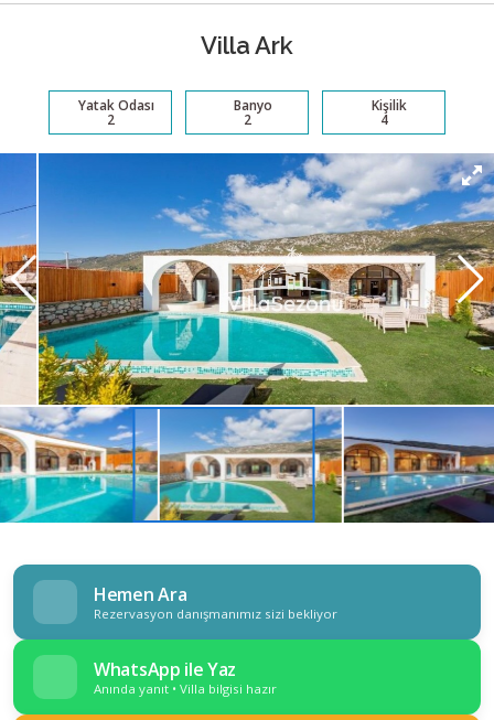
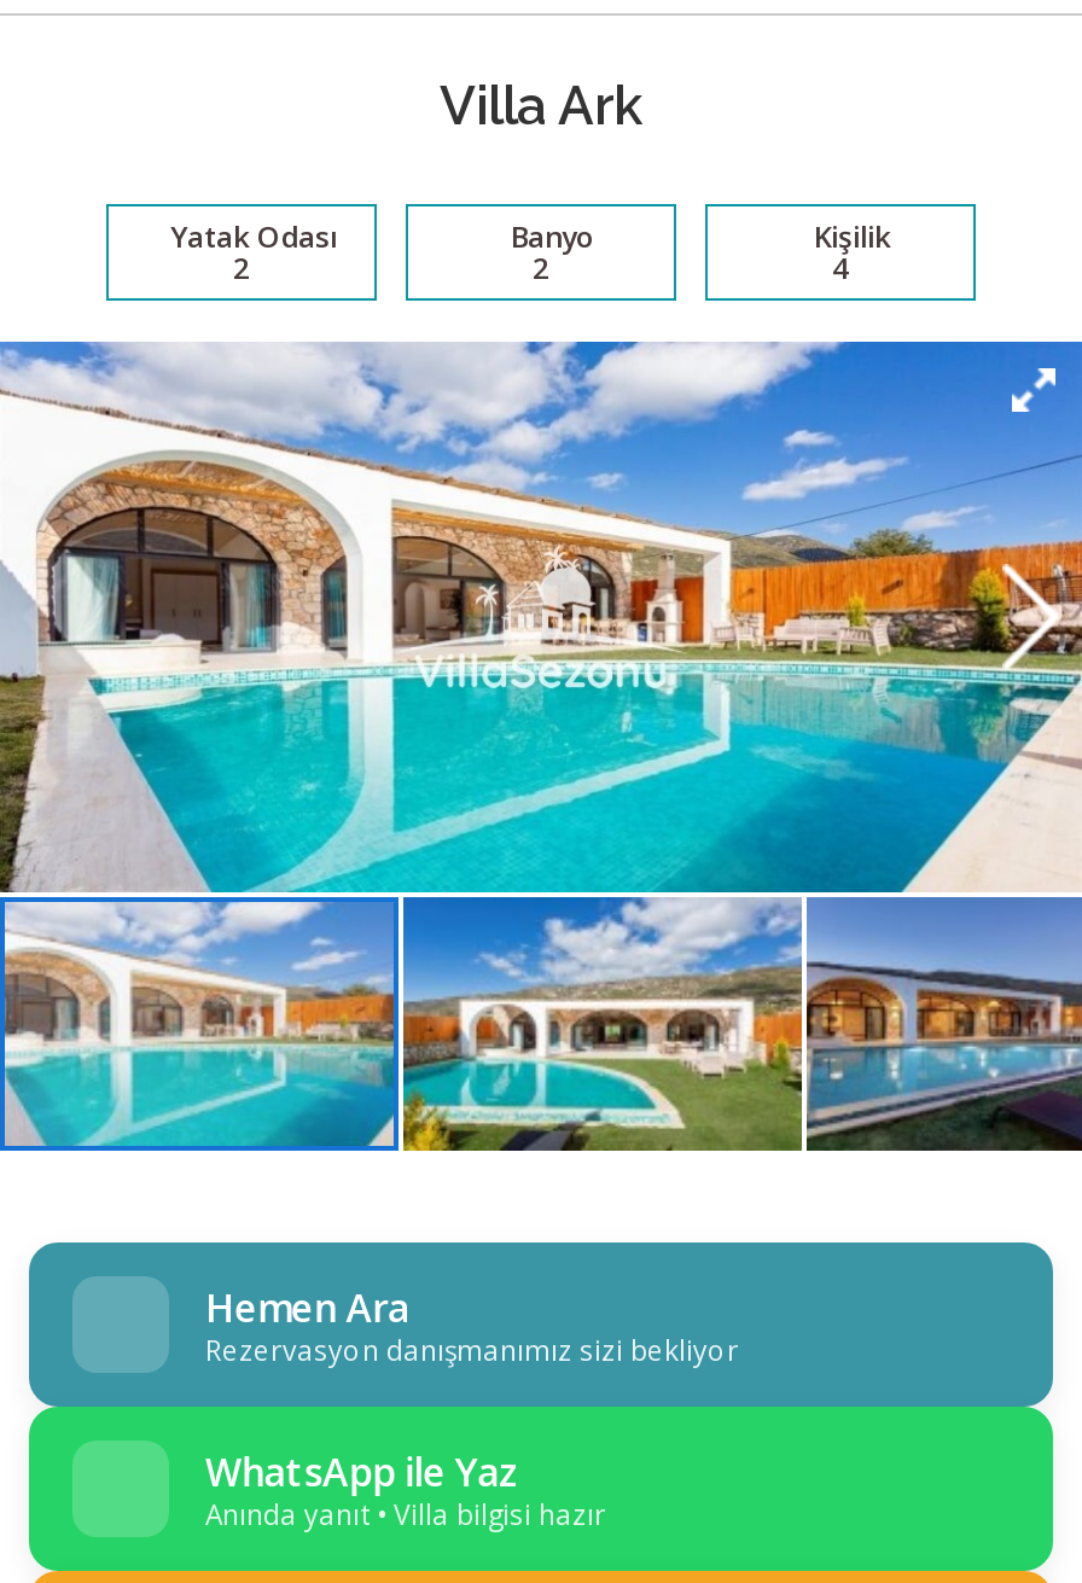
[3,152,491,524] [image] -> [7,342,1075,1153] [image]

